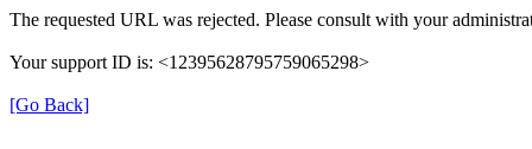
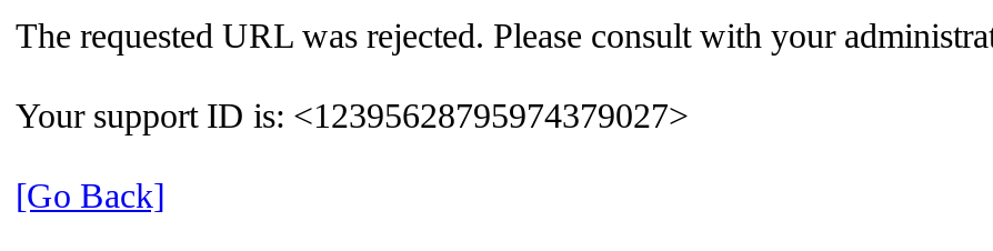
[9,52,369,72] Your support ID is: <12395628795759065298> -> [16,97,689,134] Your support ID is: <12395628795974379027>

